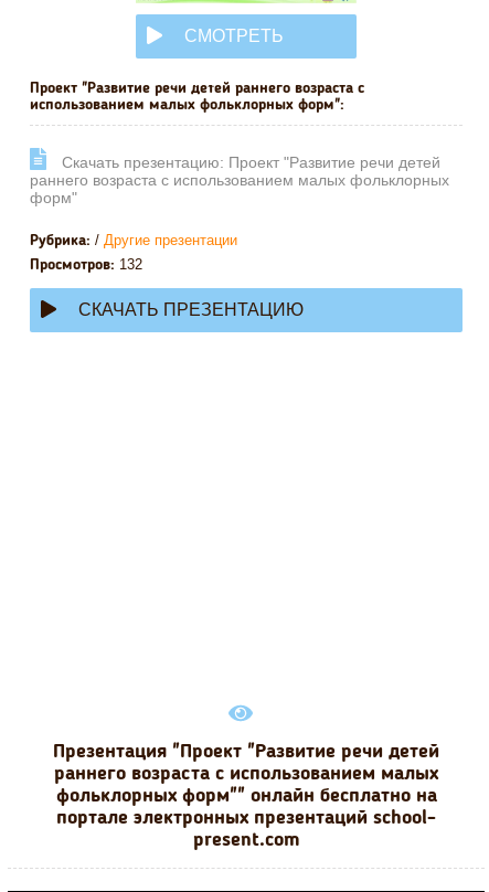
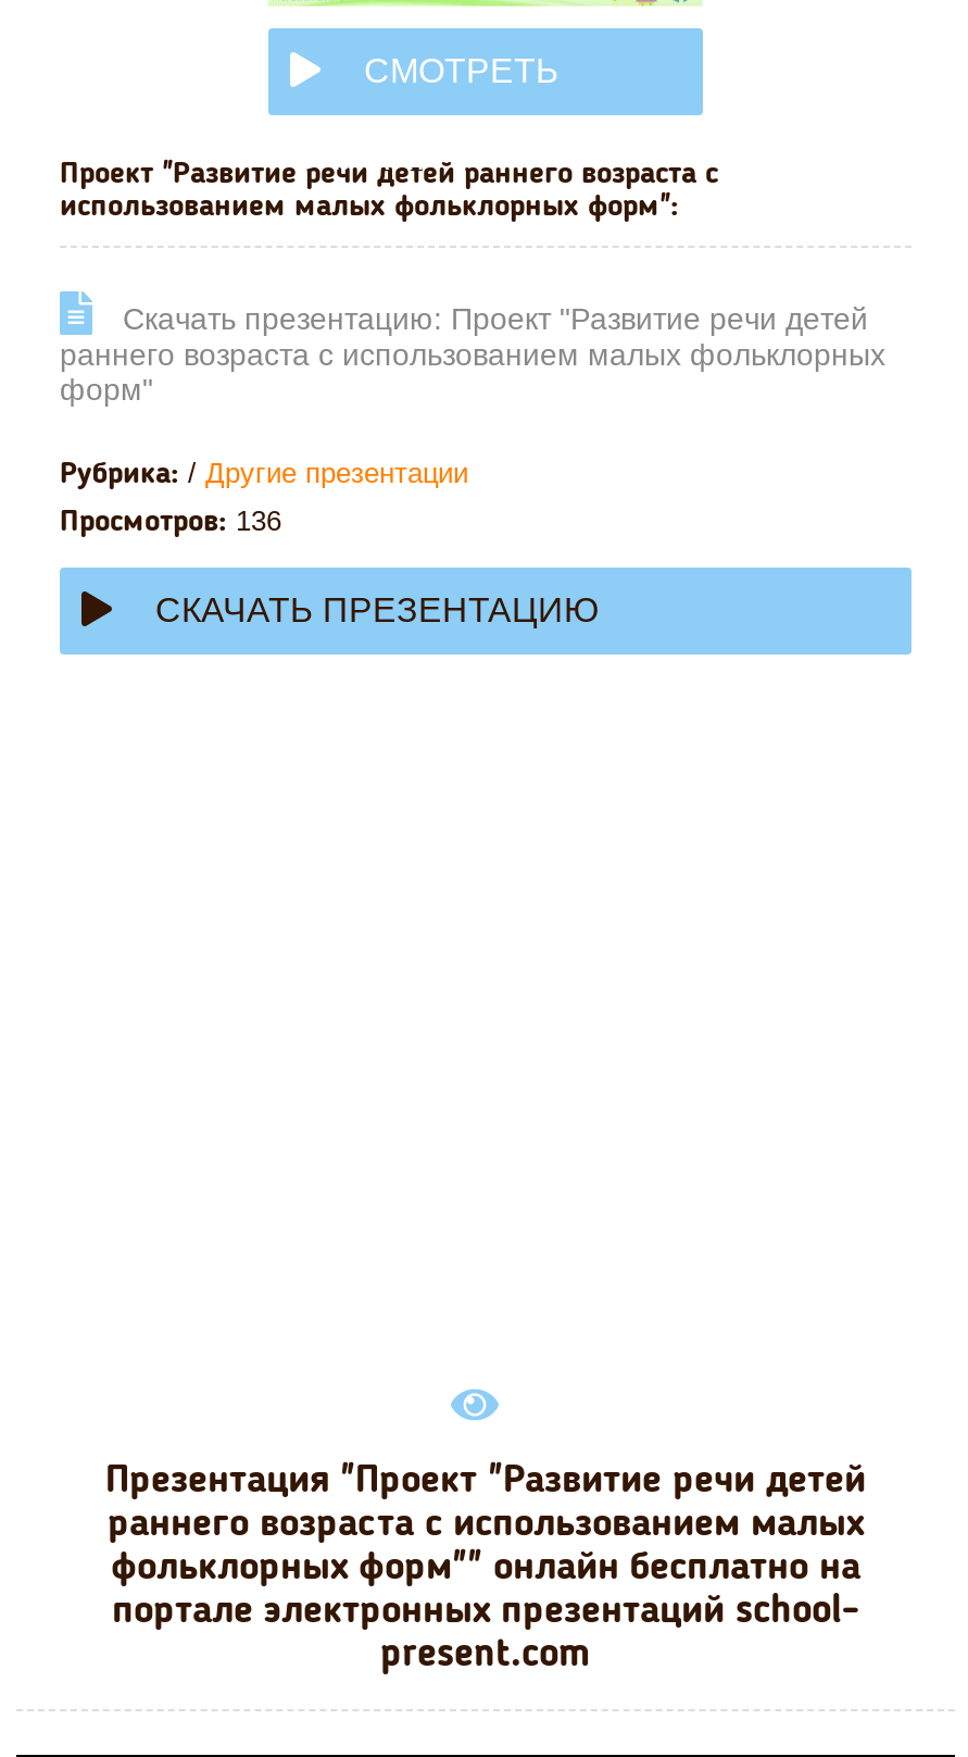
[30,256,142,272] Просмотров: 132 -> [60,503,281,536] Просмотров: 136

